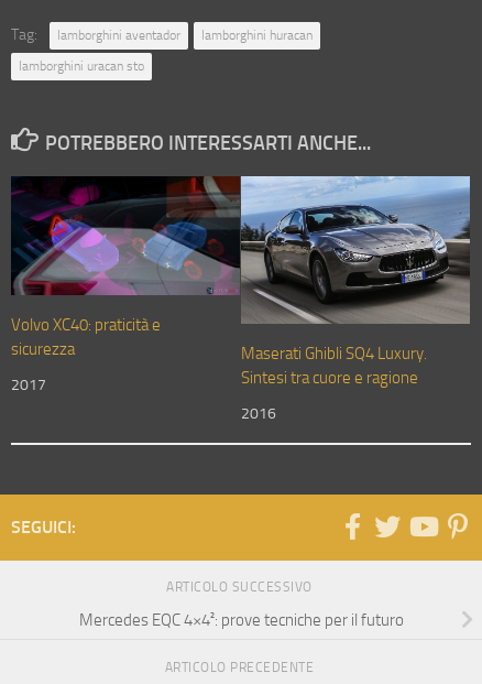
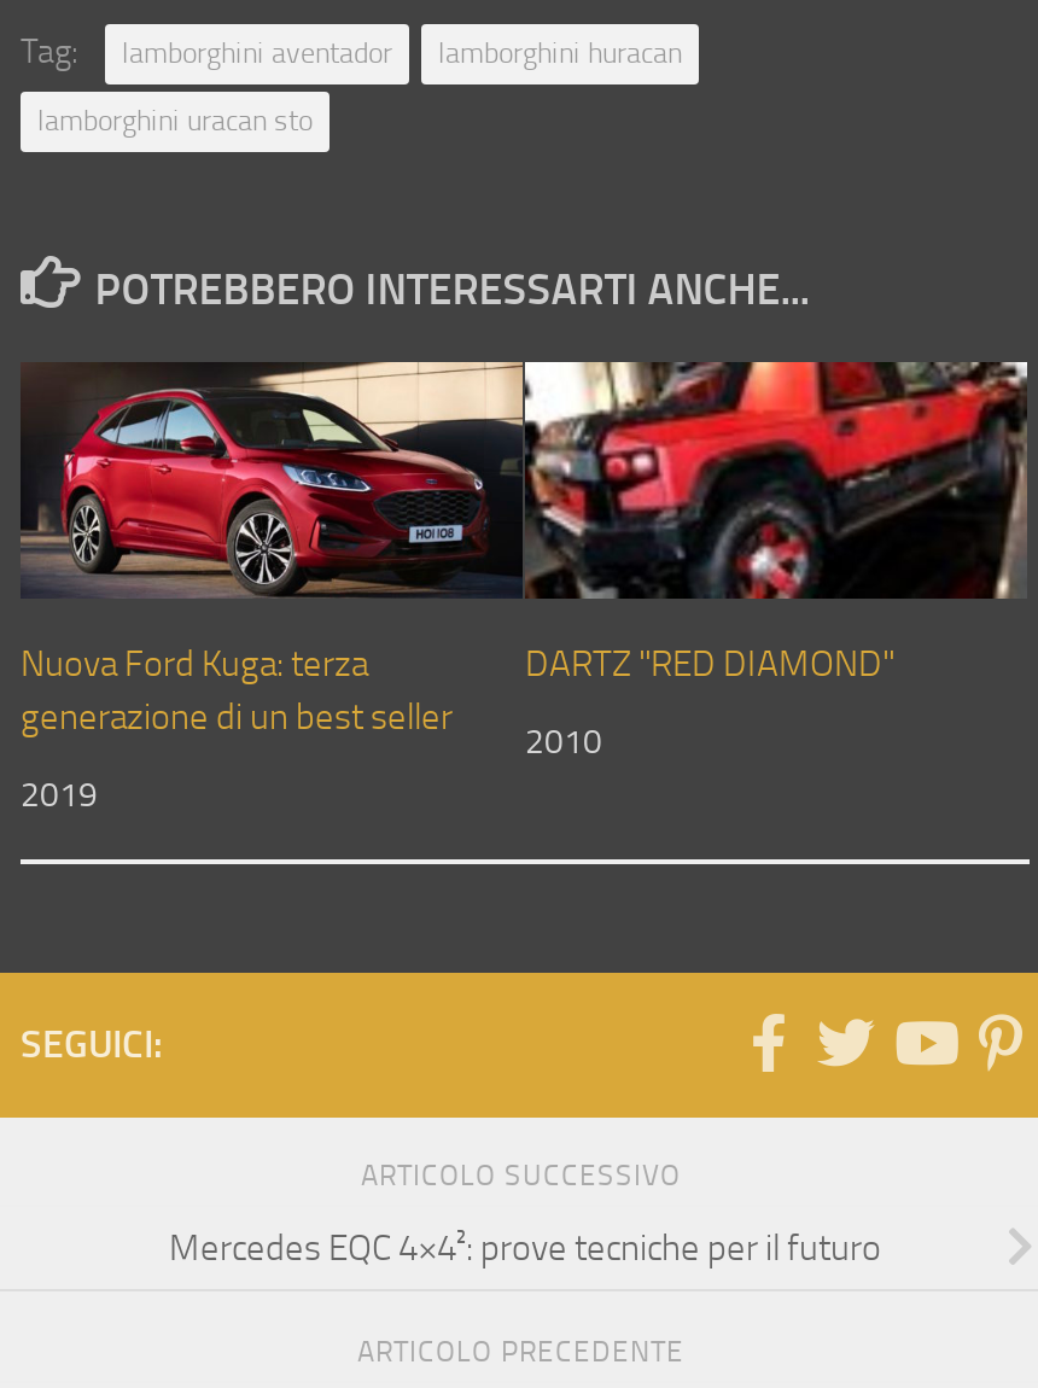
[11,175,471,360] [image] | Volvo XC40: praticità e | sicurezza -> [21,358,1027,738] [image] | Nuova Ford Kuga: terza | generazione di un best seller
[241,344,427,388] Maserati Ghibli SQ4 Luxury. | Sintesi tra cuore e ragione -> [525,642,894,685] DARTZ "RED DIAMOND"
[11,376,46,395] 2017 -> [21,774,98,815] 2019
[241,404,276,423] 2016 -> [525,721,602,762] 2010

